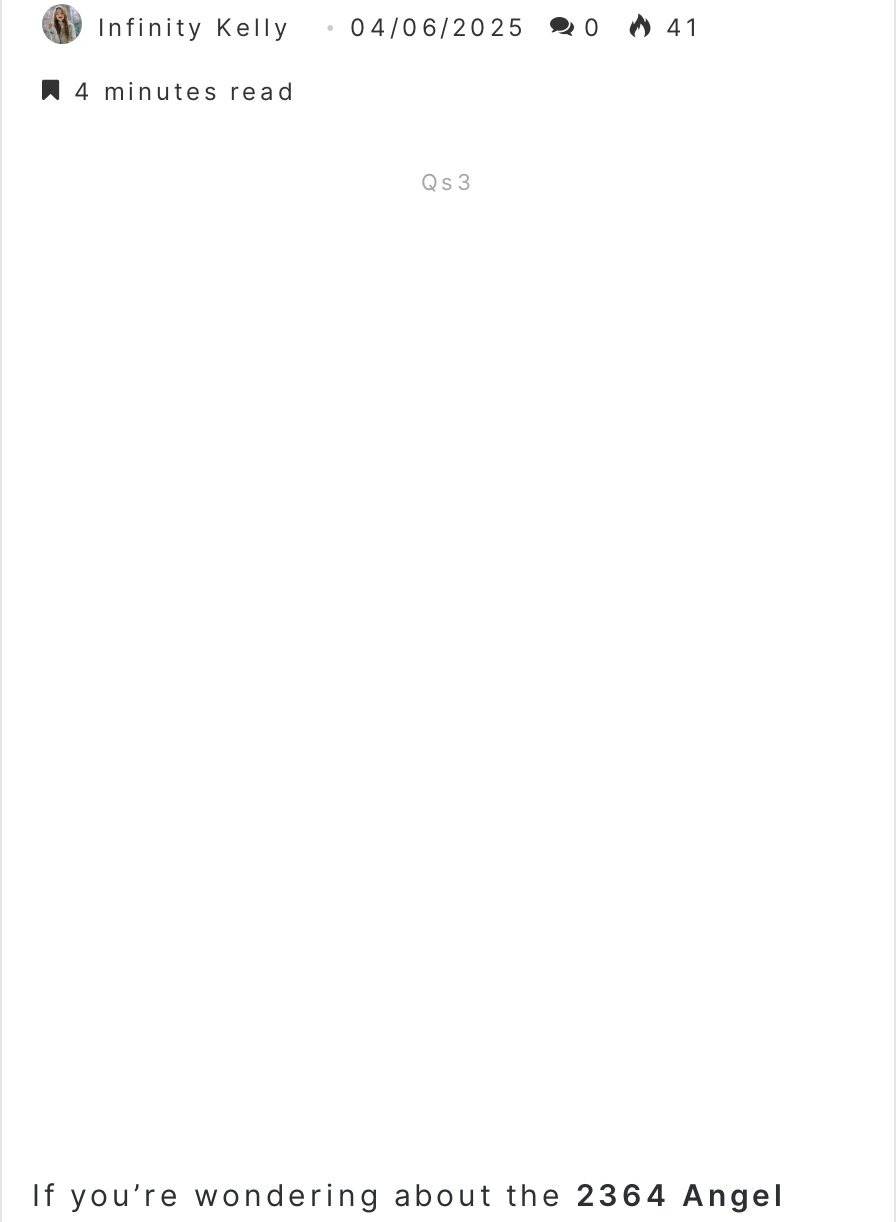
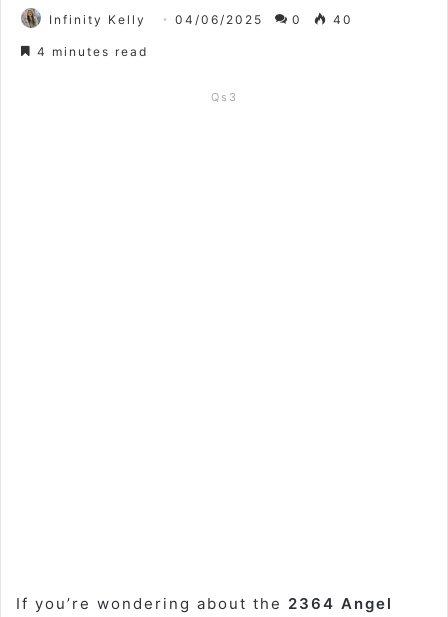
[98,12,702,42] Infinity Kelly 04/06/2025 0 41 -> [49,12,353,27] Infinity Kelly 04/06/2025 0 40

